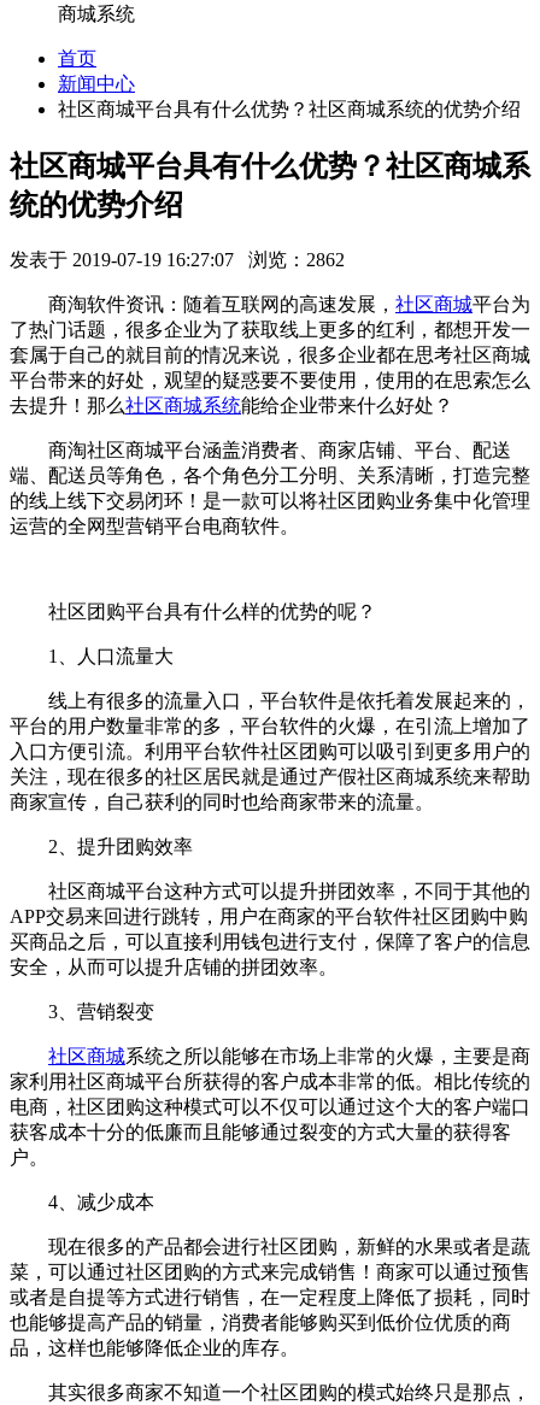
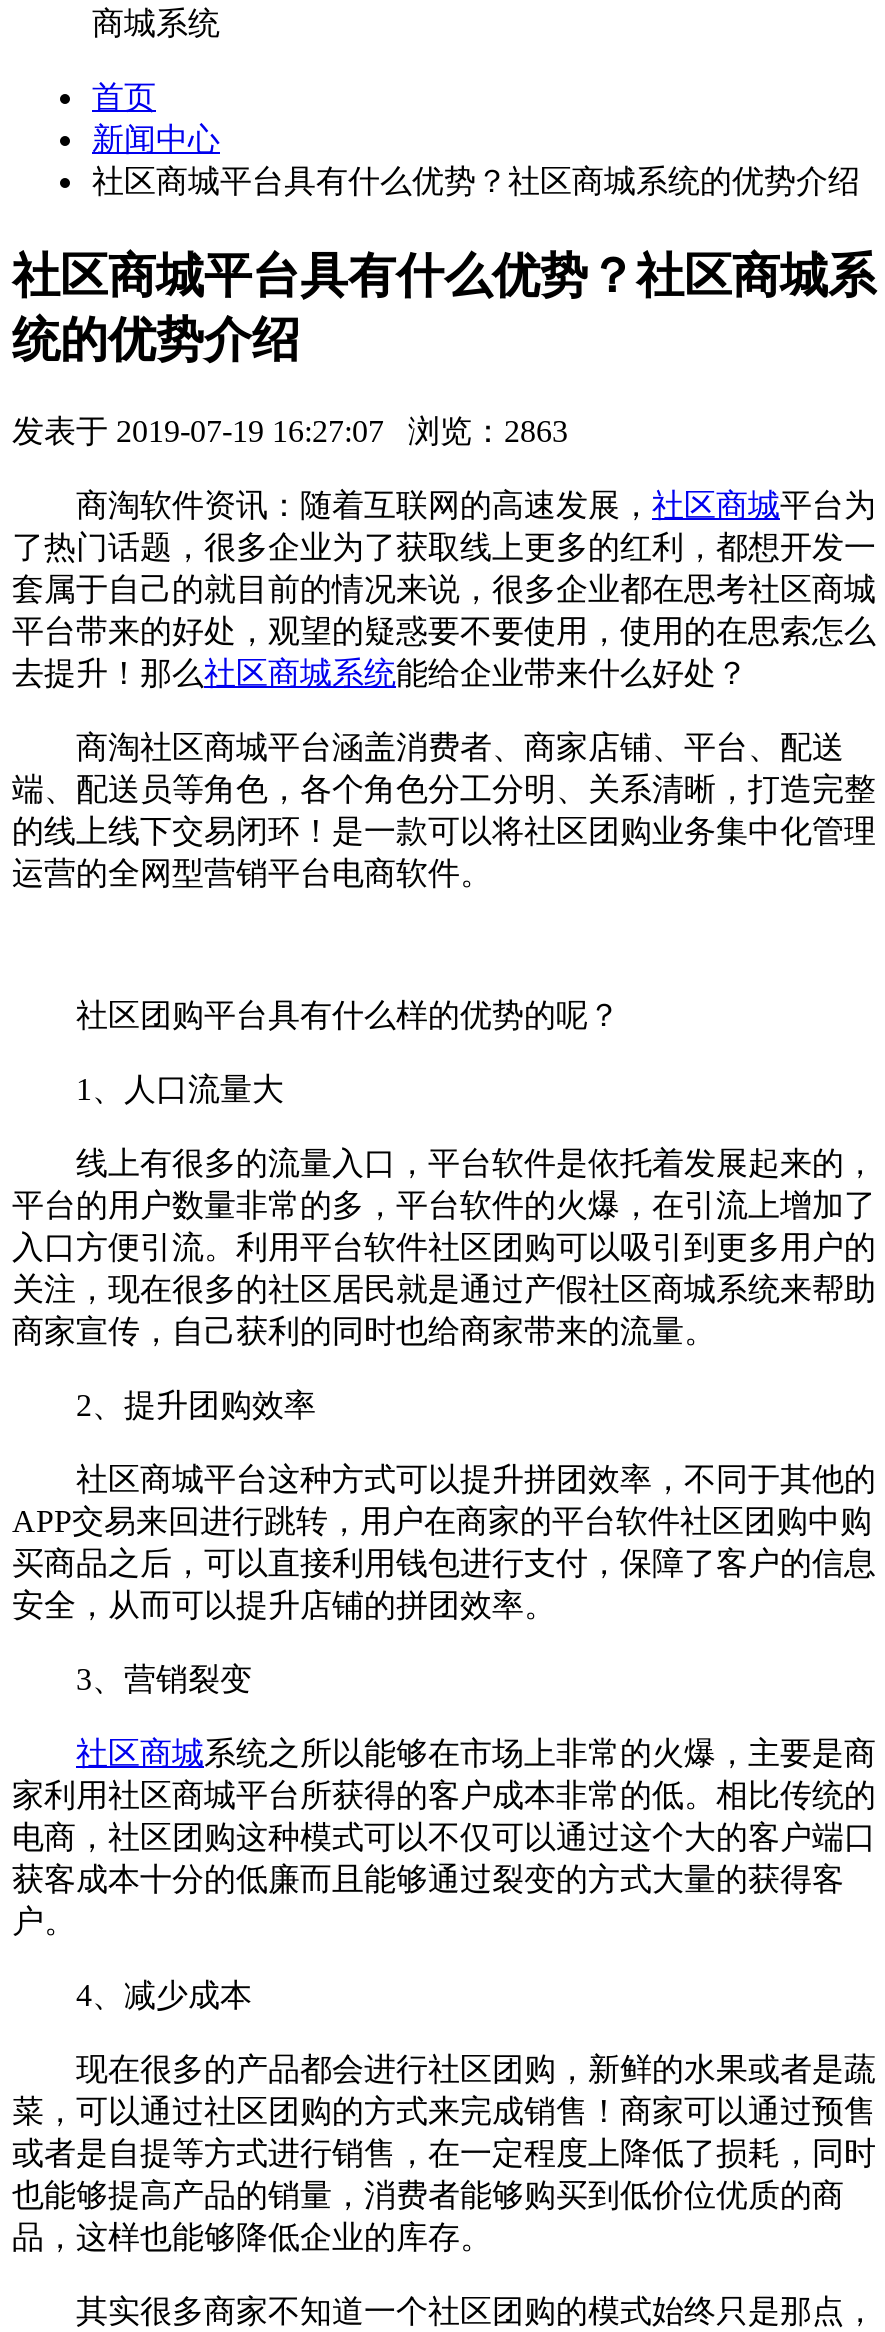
[10,250,345,270] 发表于 2019-07-19 16:27:07 浏览：2862 -> [12,414,568,448] 发表于 2019-07-19 16:27:07 浏览：2863

